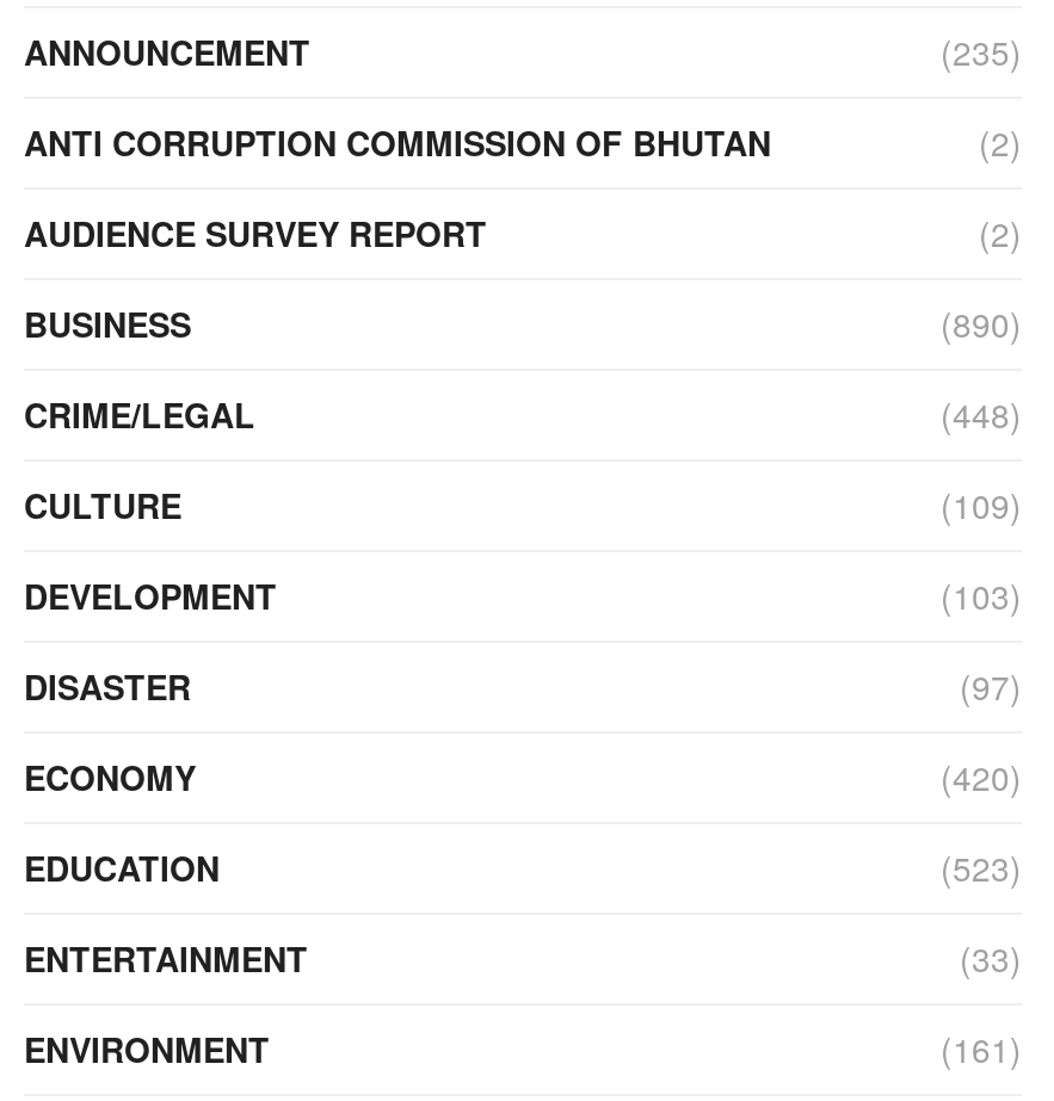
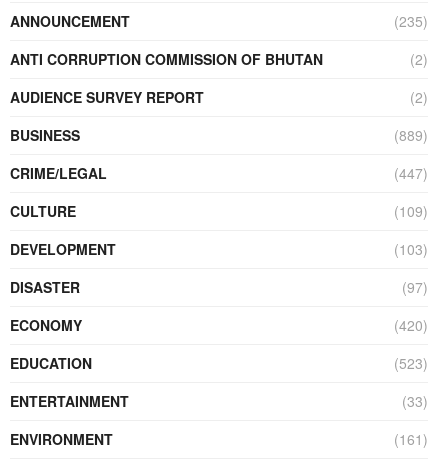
[941,300,1022,348] (890) -> [394,125,428,145] (889)
[941,391,1022,438] (448) -> [394,163,428,183] (447)

